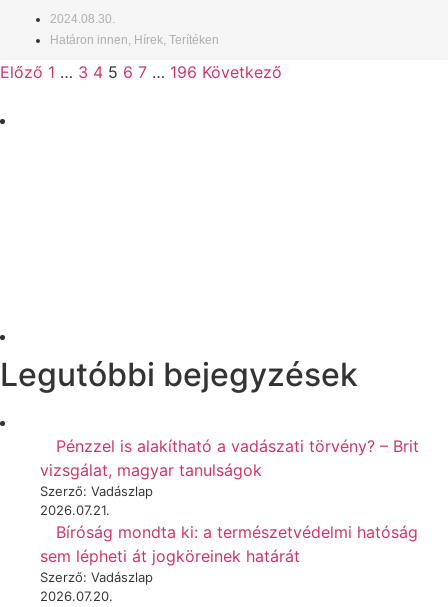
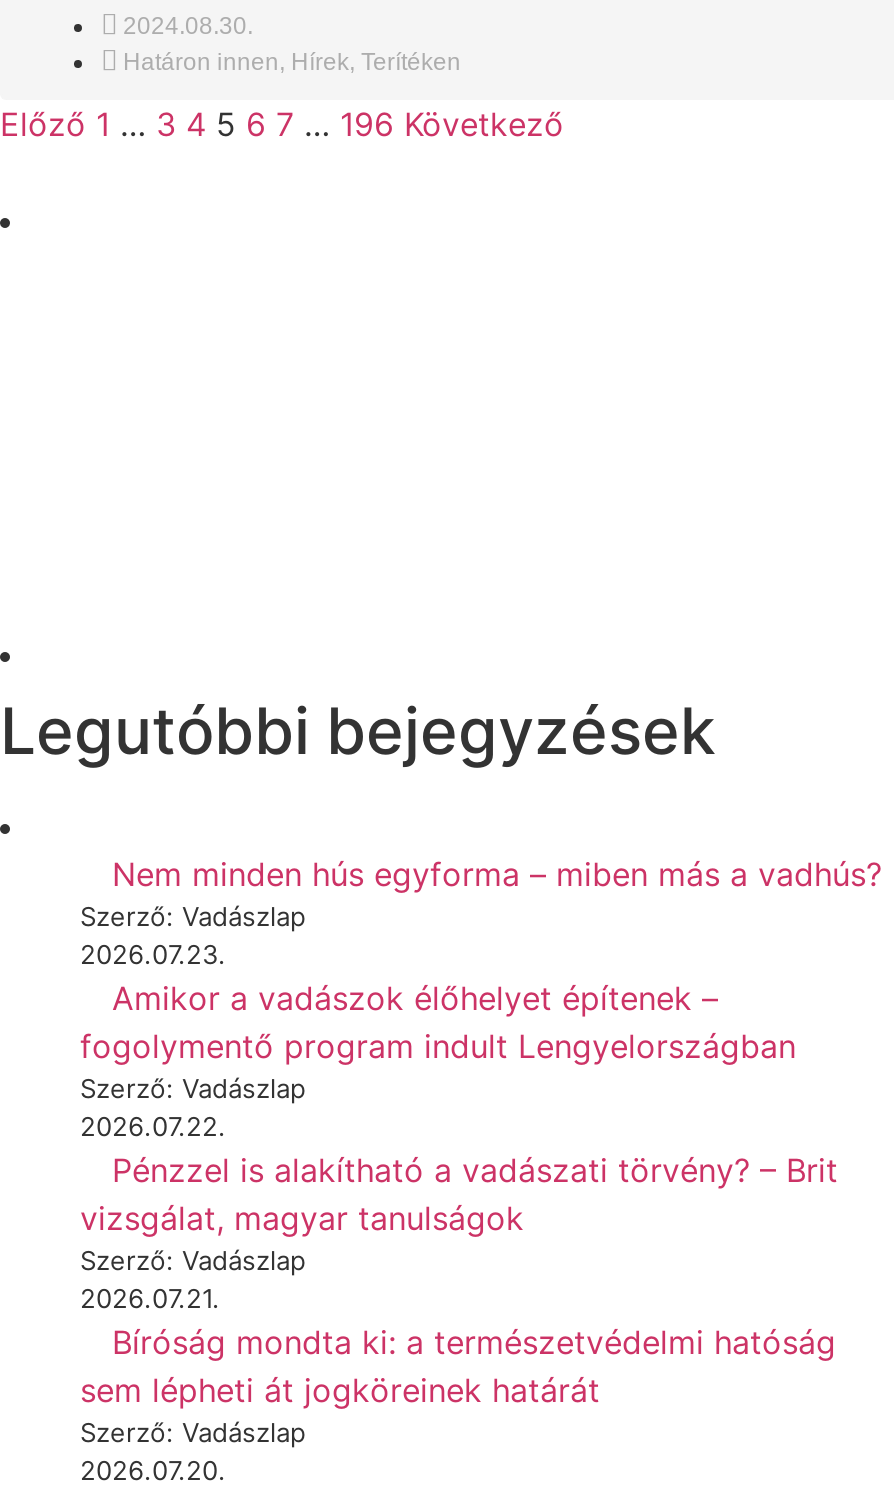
none -> [80,854,882,1142] Nem minden hús egyforma – miben más a vadhús? | Szerző: Vadászlap | 2026.07.23. | Amikor a vadászok élőhelyet építenek – | fogolymentő program indult Lengyelországban | Szerző: Vadászlap | 2026.07.22.

